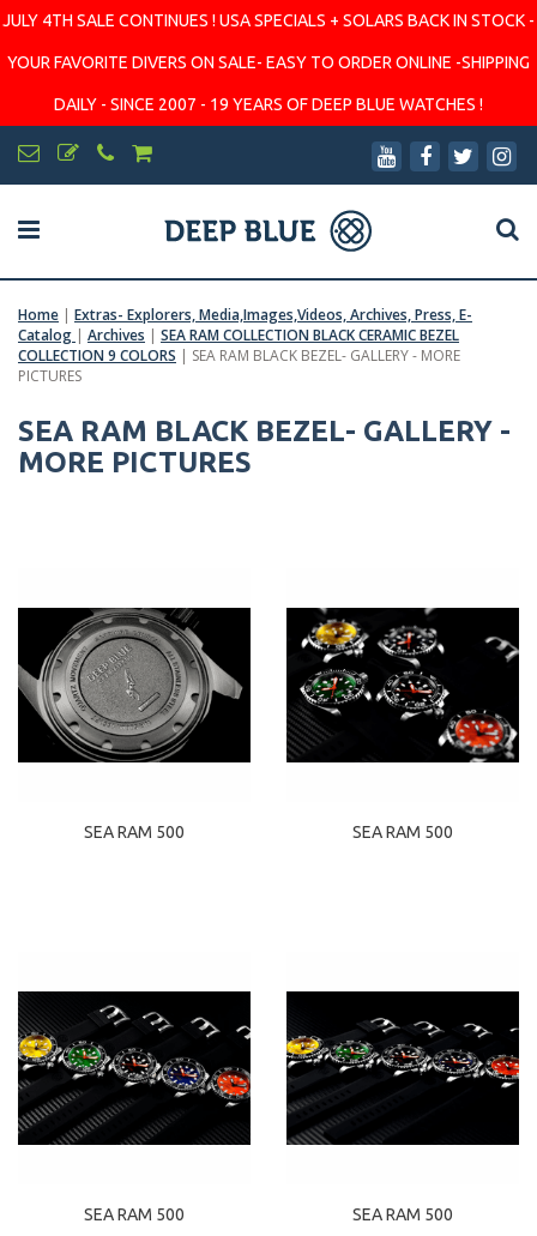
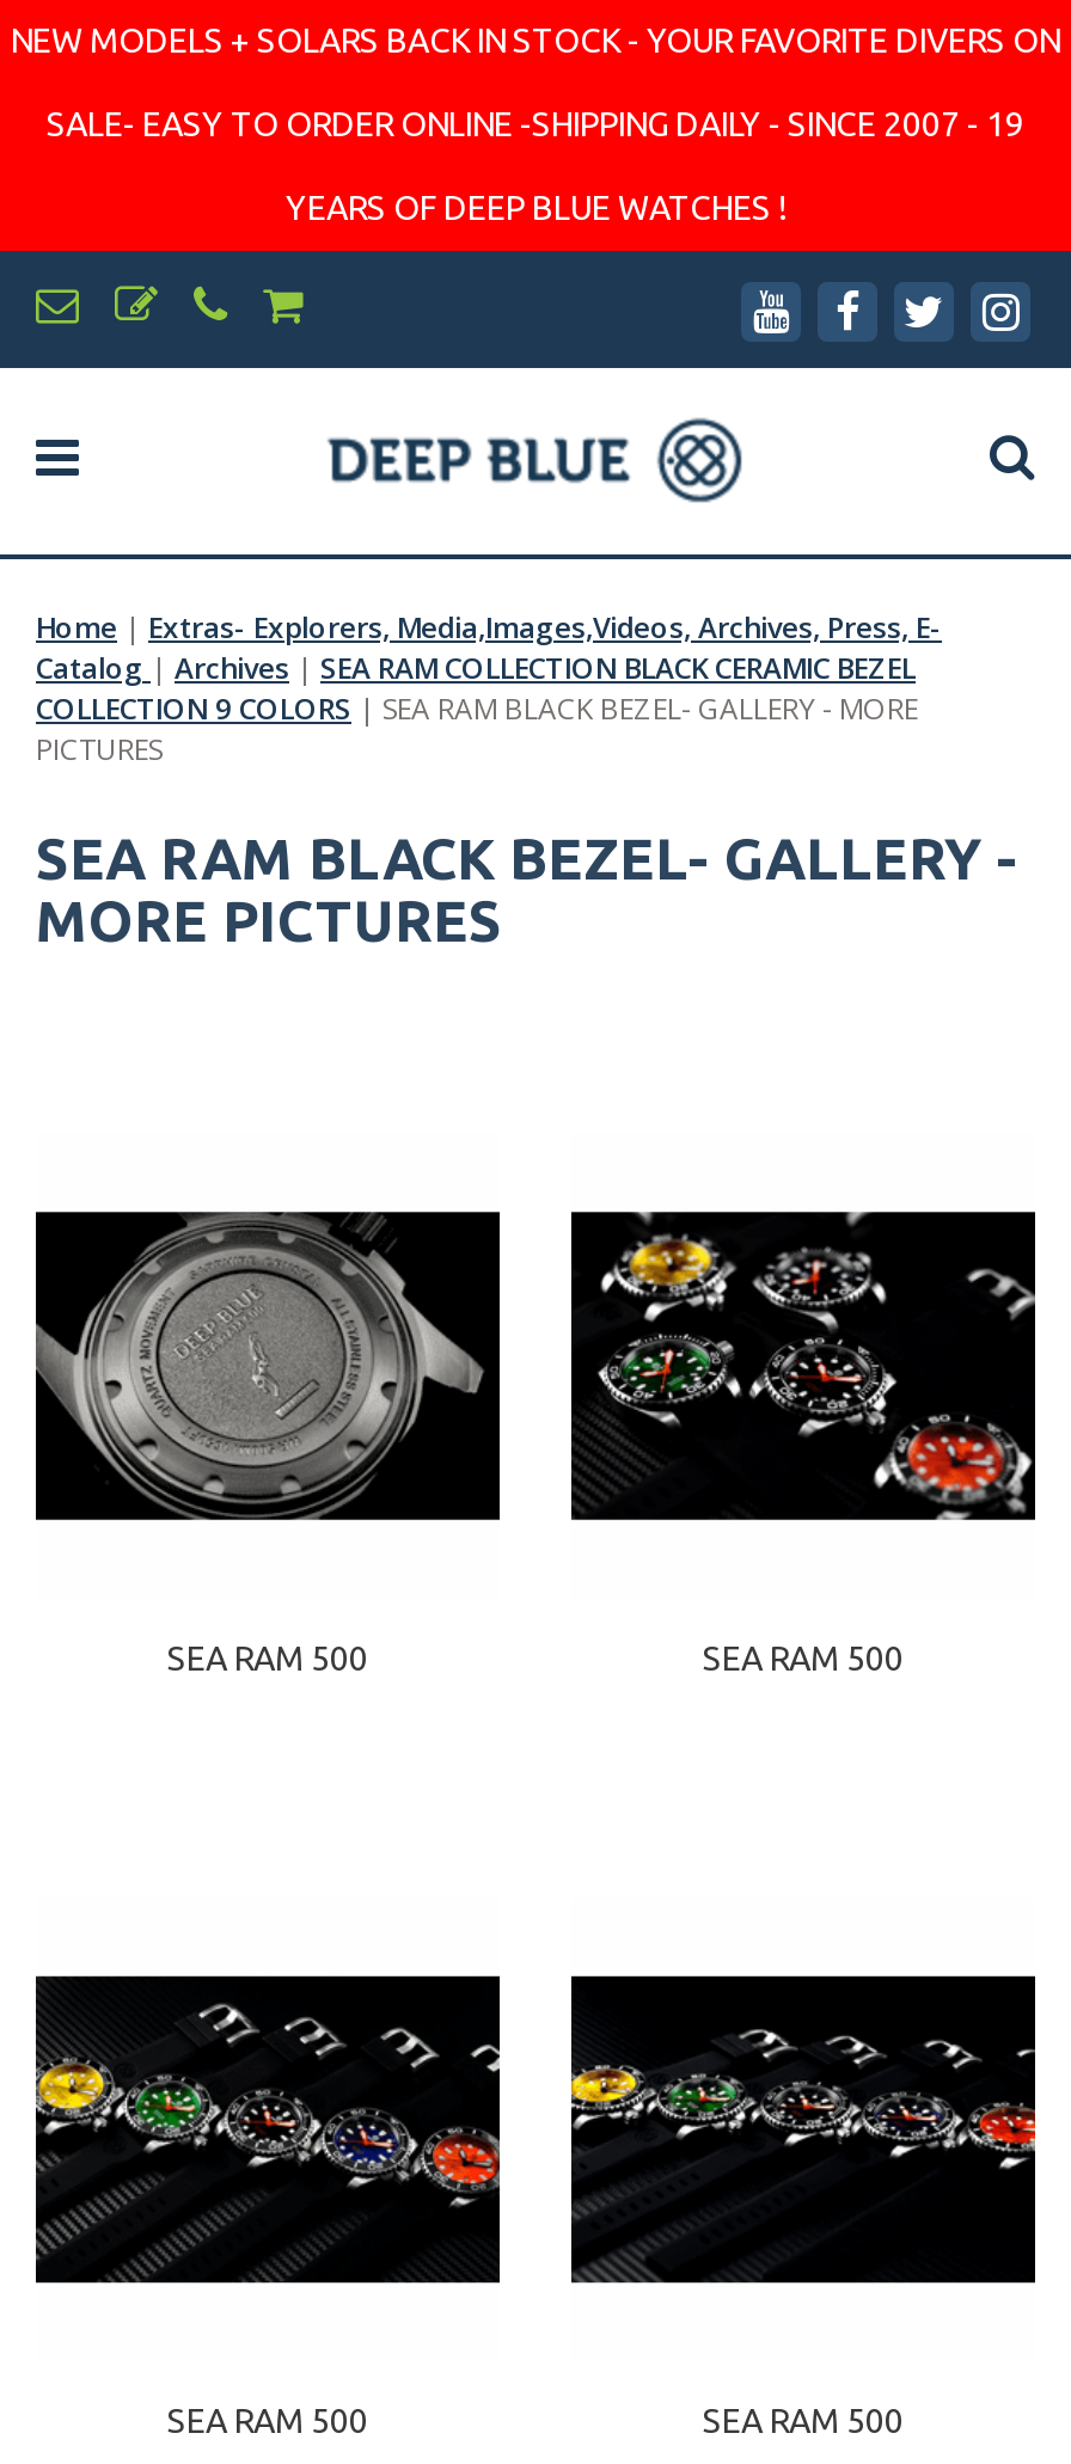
[2,11,535,30] JULY 4TH SALE CONTINUES ! USA SPECIALS + SOLARS BACK IN STOCK - -> [11,22,1060,60] NEW MODELS + SOLARS BACK IN STOCK - YOUR FAVORITE DIVERS ON
[7,53,530,72] YOUR FAVORITE DIVERS ON SALE- EASY TO ORDER ONLINE -SHIPPING -> [47,105,1024,143] SALE- EASY TO ORDER ONLINE -SHIPPING DAILY - SINCE 2007 - 19
[54,95,483,114] DAILY - SINCE 2007 - 19 YEARS OF DEEP BLUE WATCHES ! -> [286,189,785,227] YEARS OF DEEP BLUE WATCHES !

